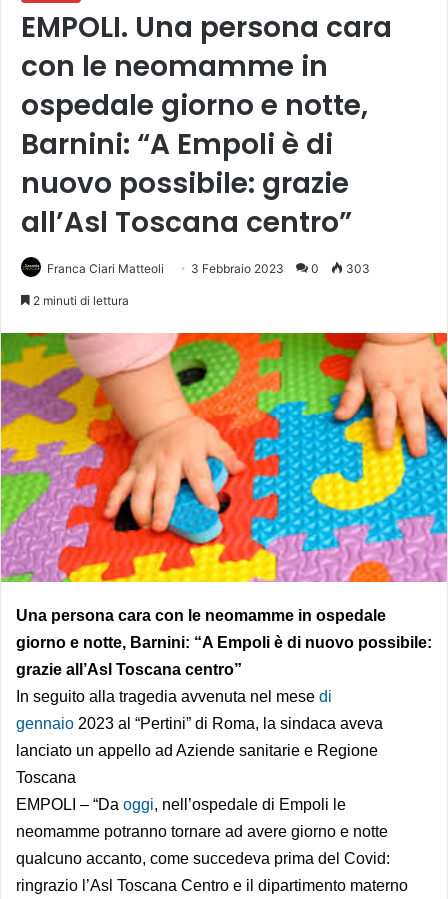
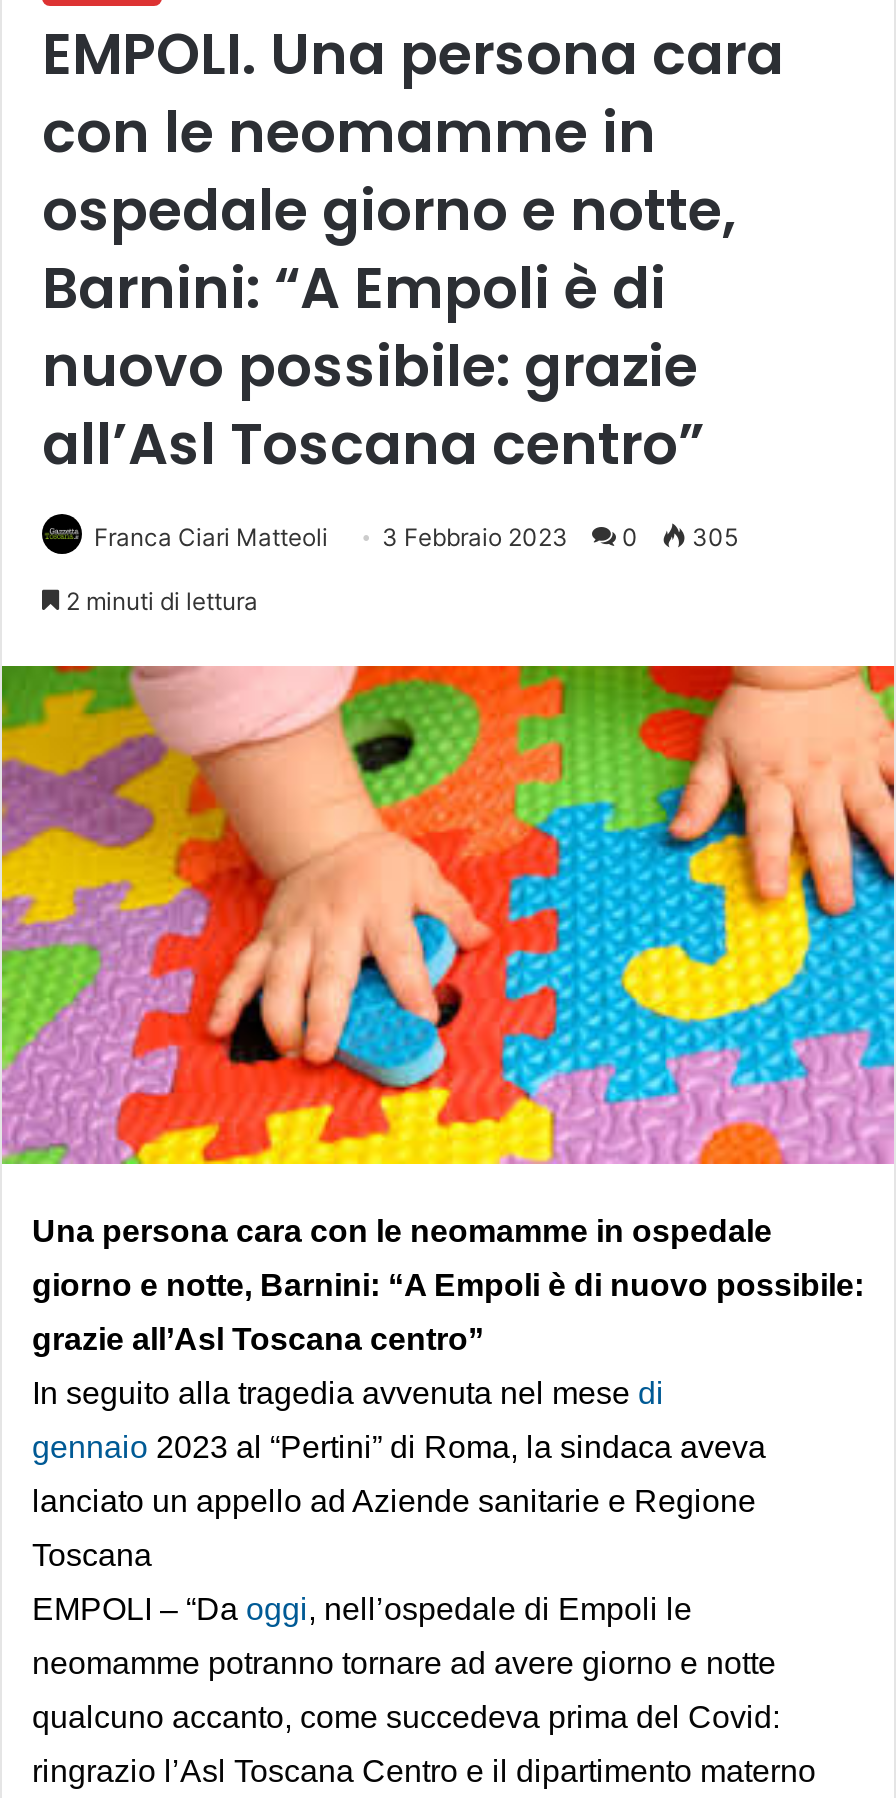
[47,261,370,276] Franca Ciari Matteoli 3 Febbraio 2023 0 303 -> [94,522,738,552] Franca Ciari Matteoli 3 Febbraio 2023 0 305

